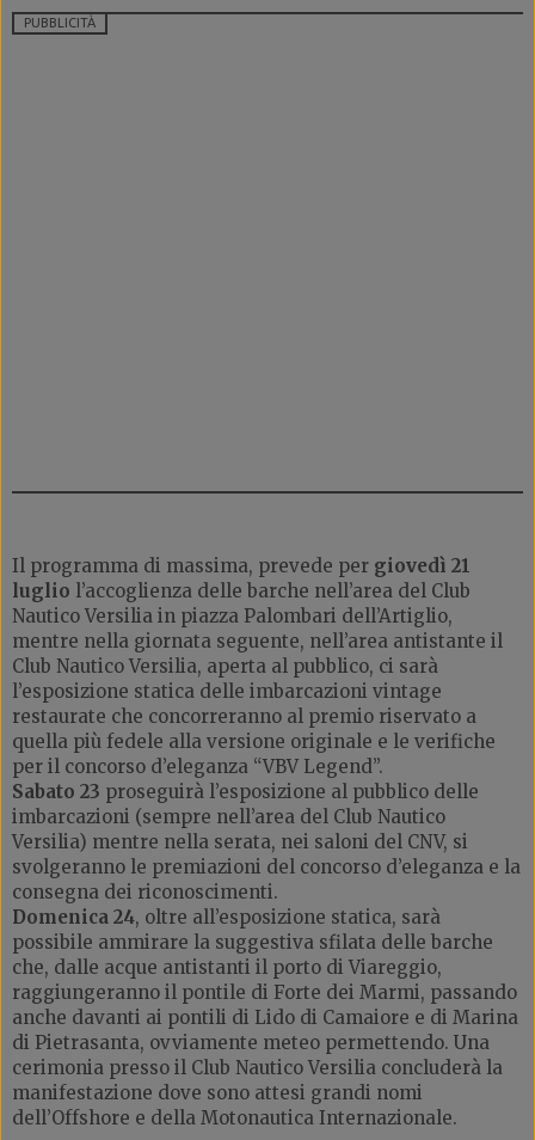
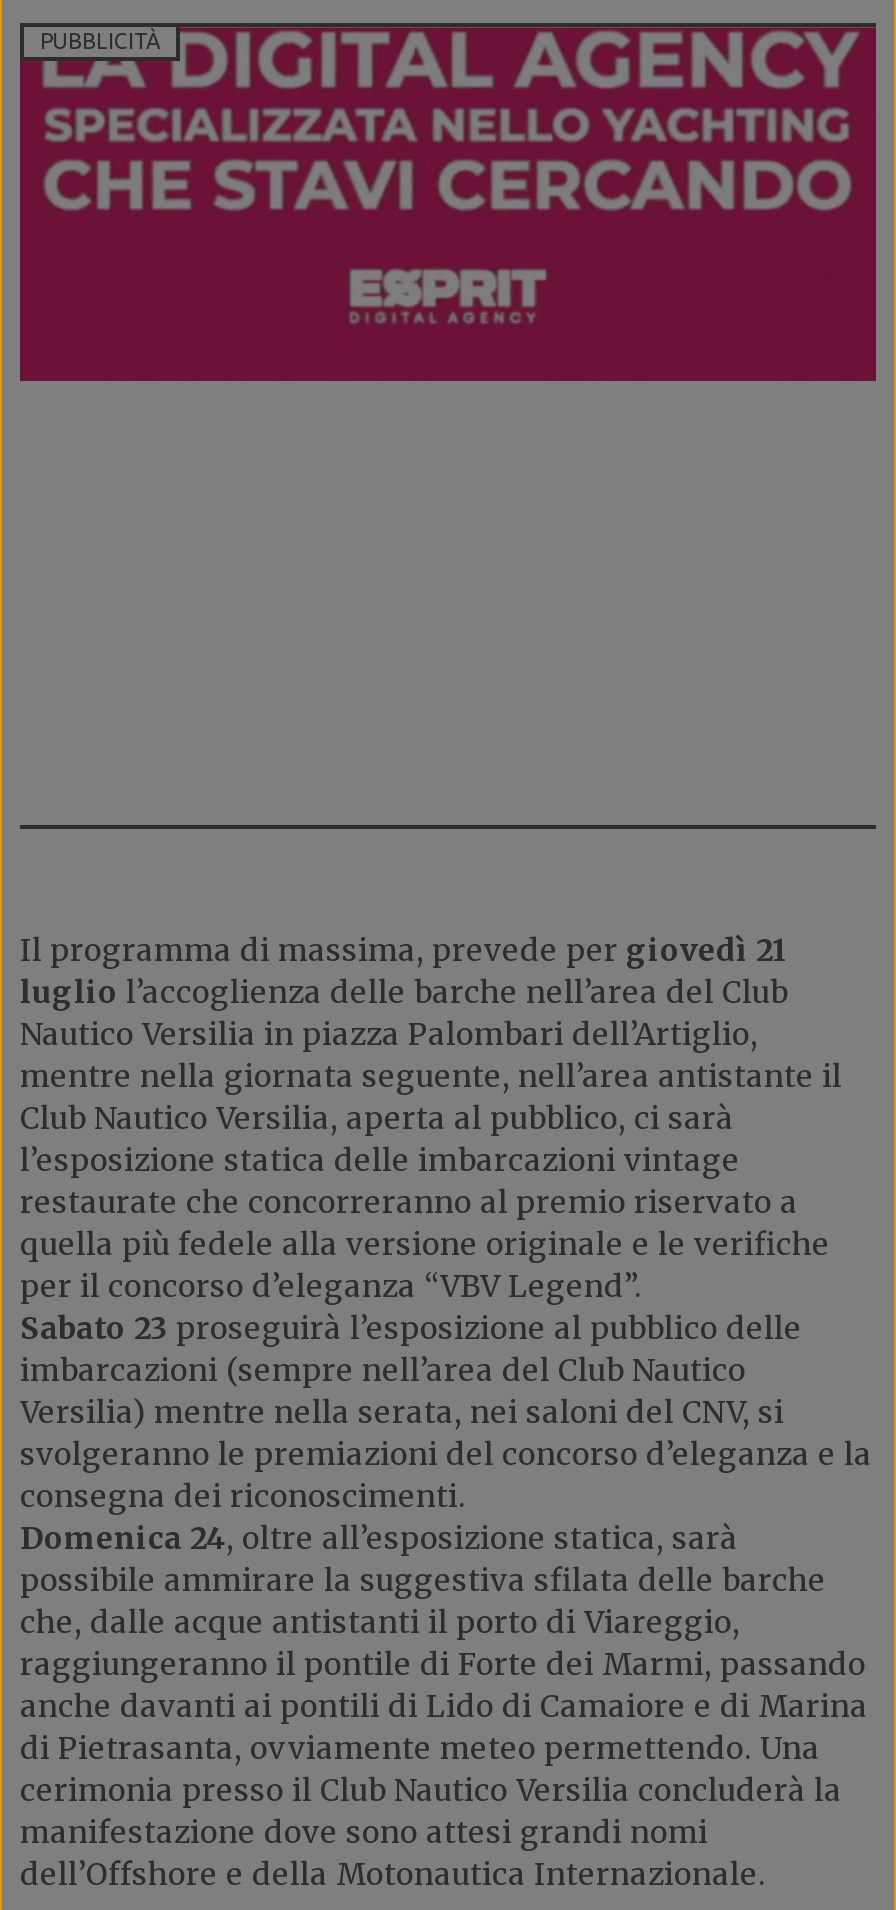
none -> [18,25,878,383] [image]

